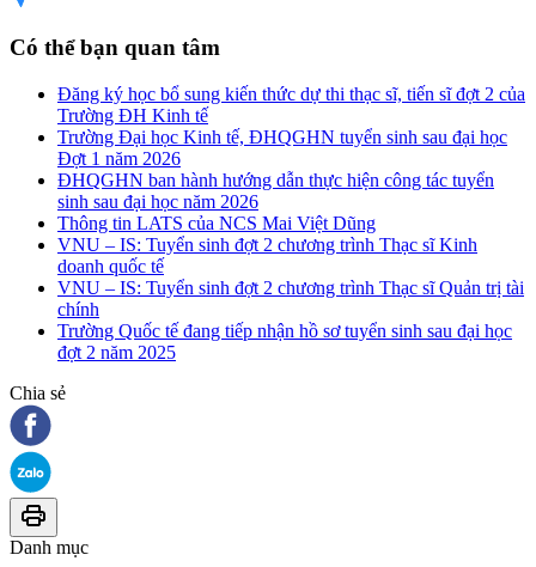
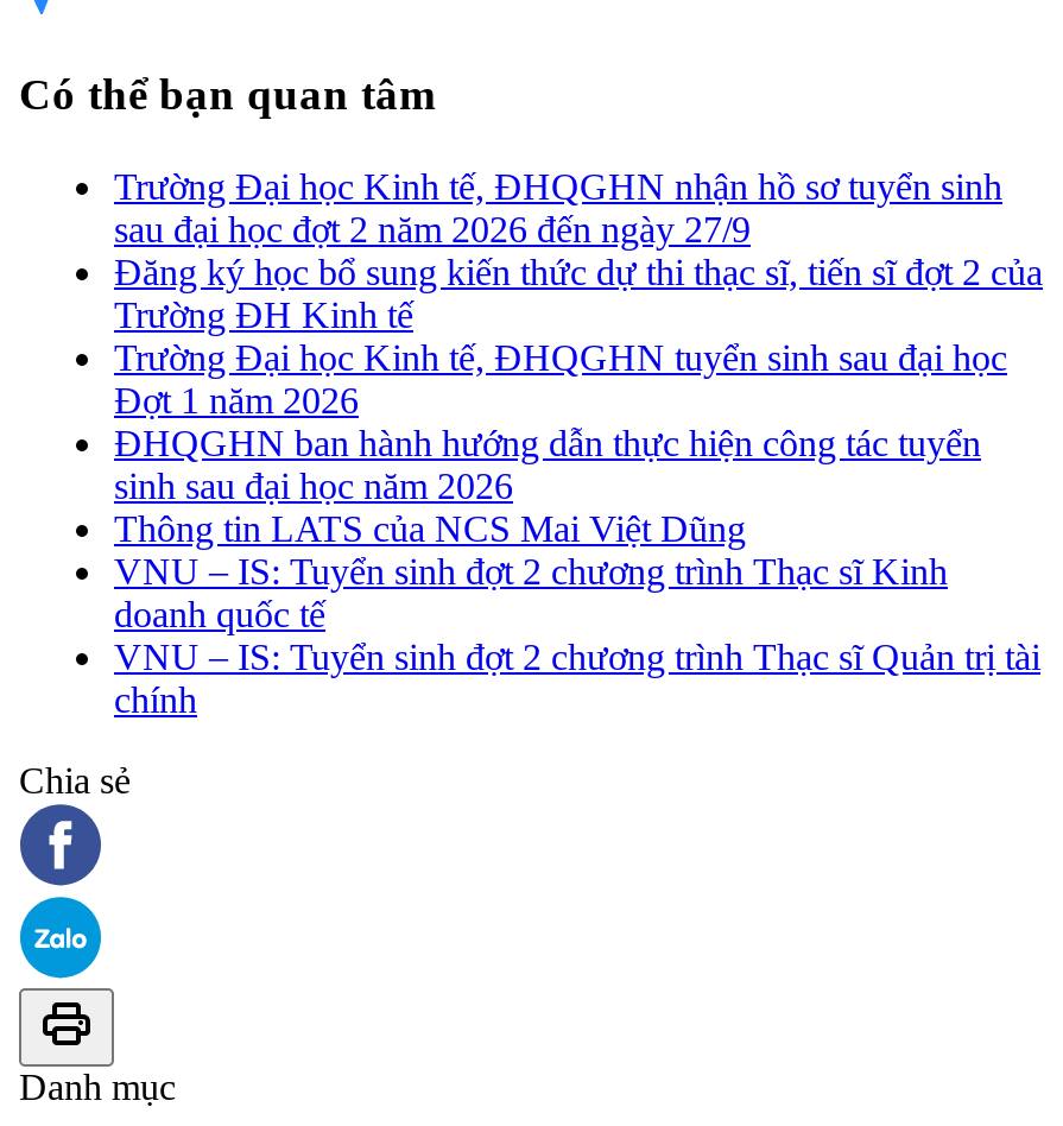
none -> [114,165,1002,248] Trường Đại học Kinh tế, ĐHQGHN nhận hồ sơ tuyển sinh | sau đại học đợt 2 năm 2026 đến ngày 27/9
moved [57,83,525,319] -> [114,251,1043,719]: Đăng ký học bổ sung kiến thức dự thi thạc sĩ, tiến sĩ đợt 2 của | Trường ĐH Kinh tế | Trường Đại học Kinh tế, ĐHQGHN tuyển sinh sau đại học | ... | VNU – IS: Tuyển sinh đợt 2 chương trình Thạc sĩ Quản trị tài | chính
[57,320,512,362] Trường Quốc tế đang tiếp nhận hồ sơ tuyển sinh sau đại học | đợt 2 năm 2025 -> none

